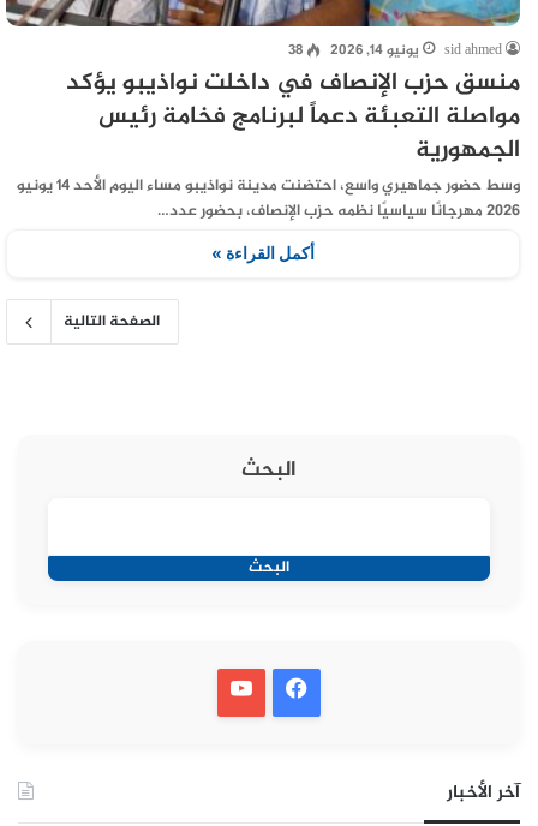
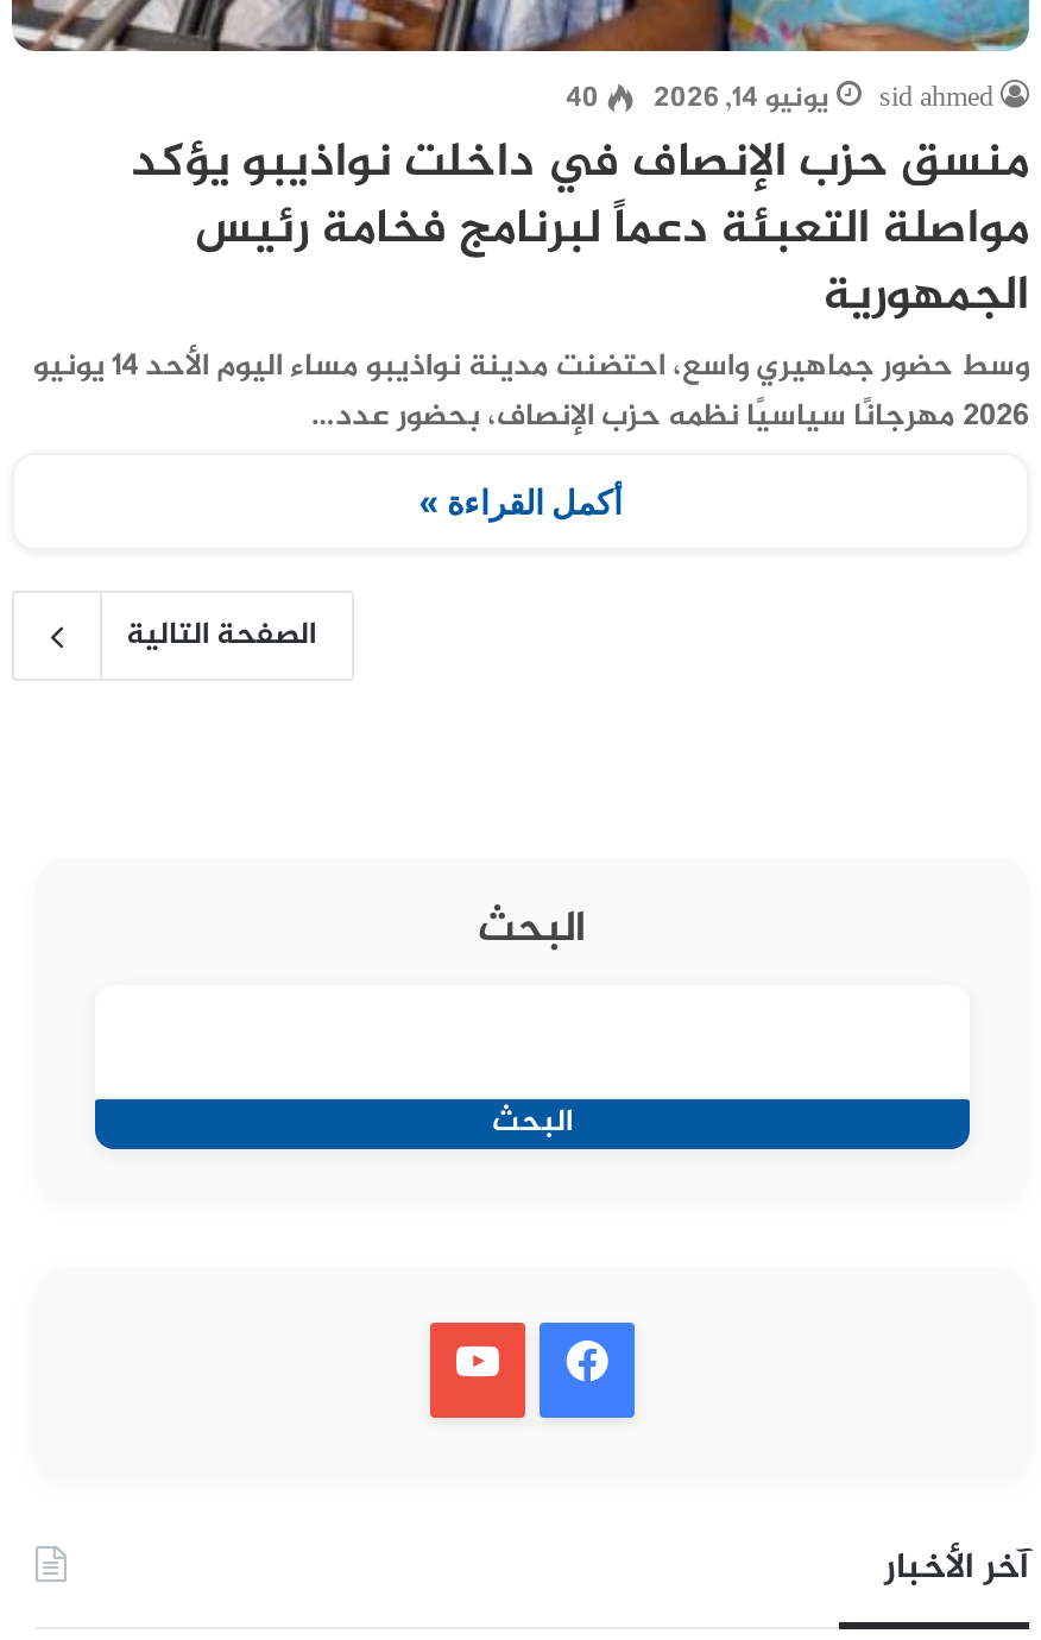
[288,38,303,62] 38 -> [566,76,599,124] 40

